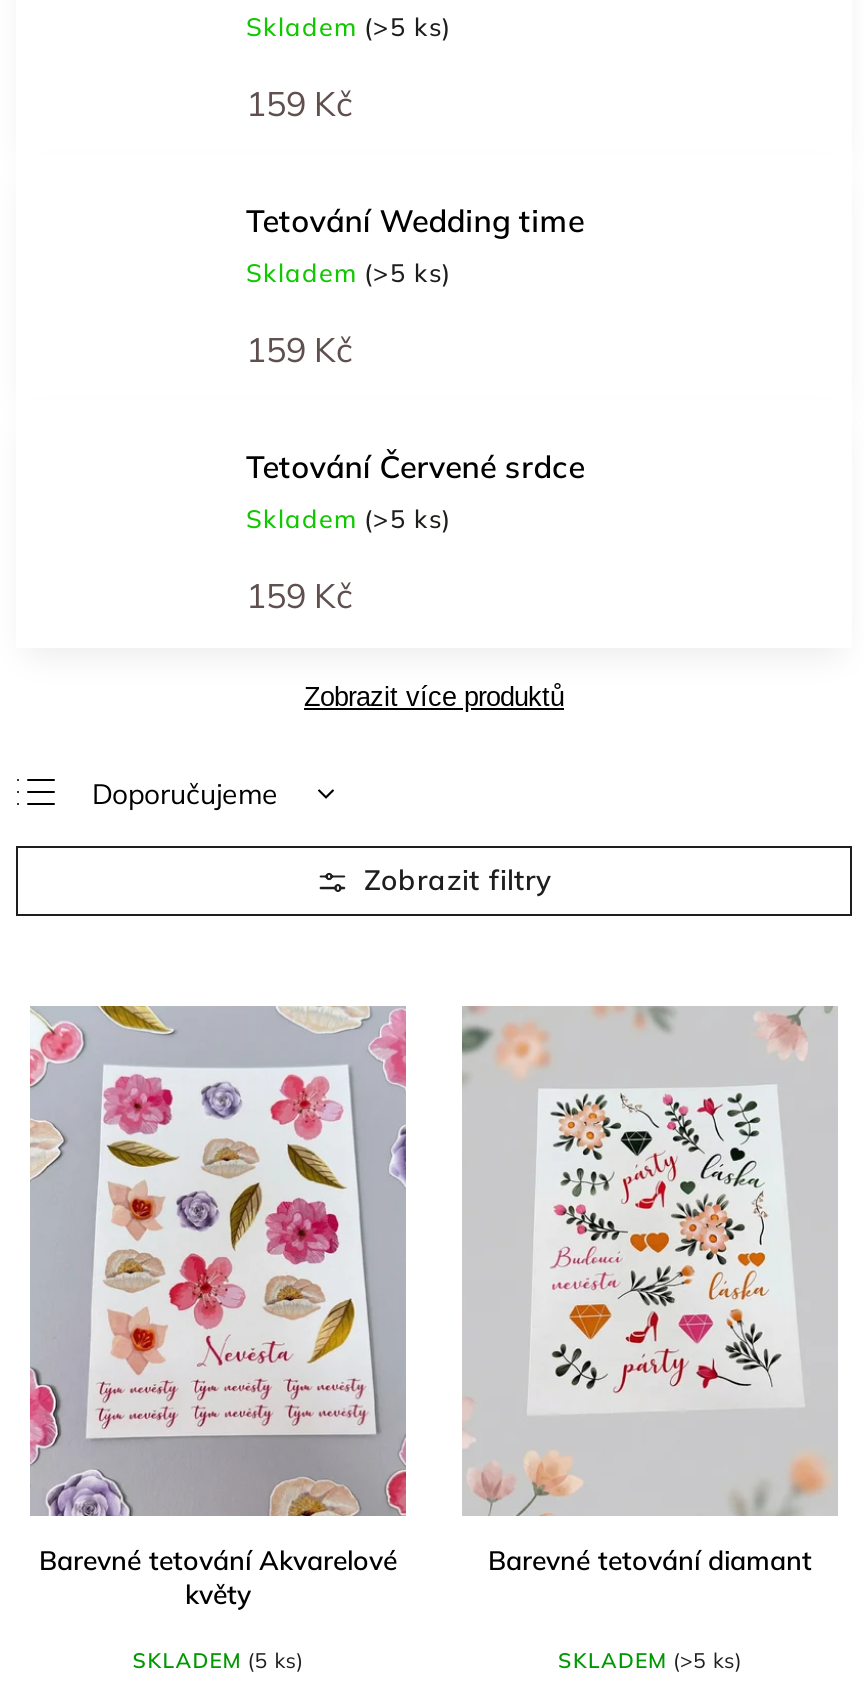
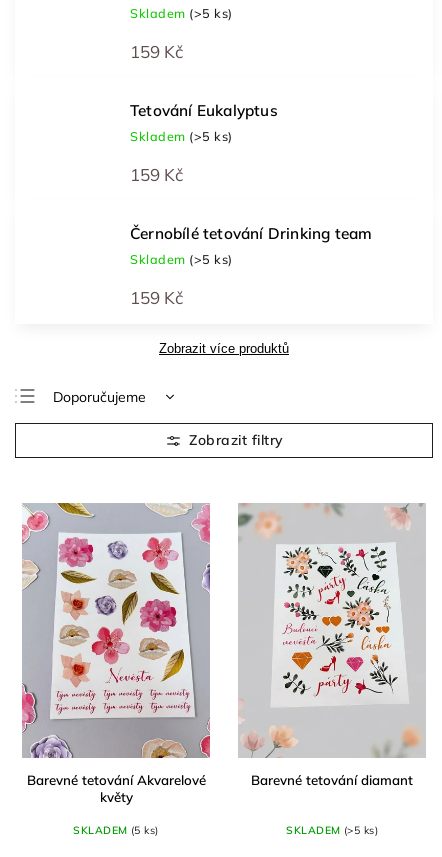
[246,202,584,240] Tetování Wedding time -> [130,101,278,120] Tetování Eukalyptus
[246,448,585,486] Tetování Červené srdce -> [130,224,372,243] Černobílé tetování Drinking team

